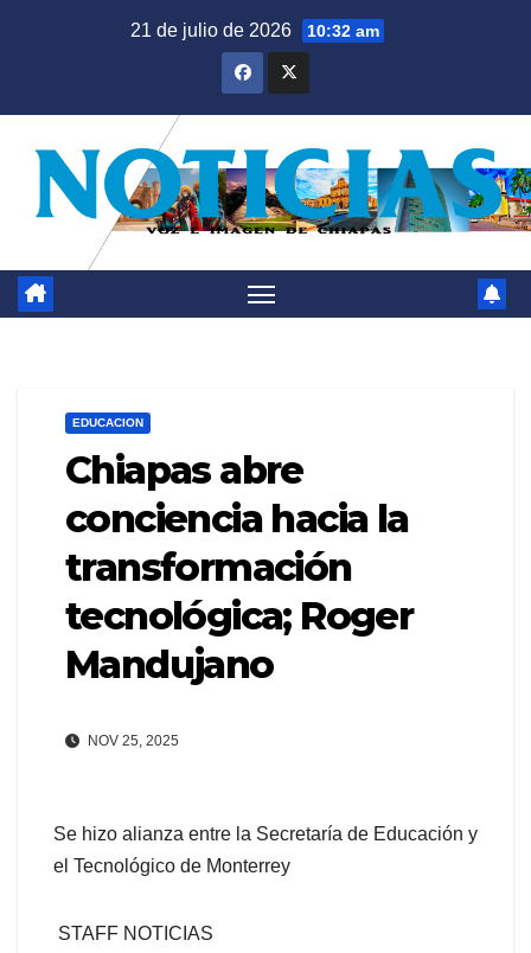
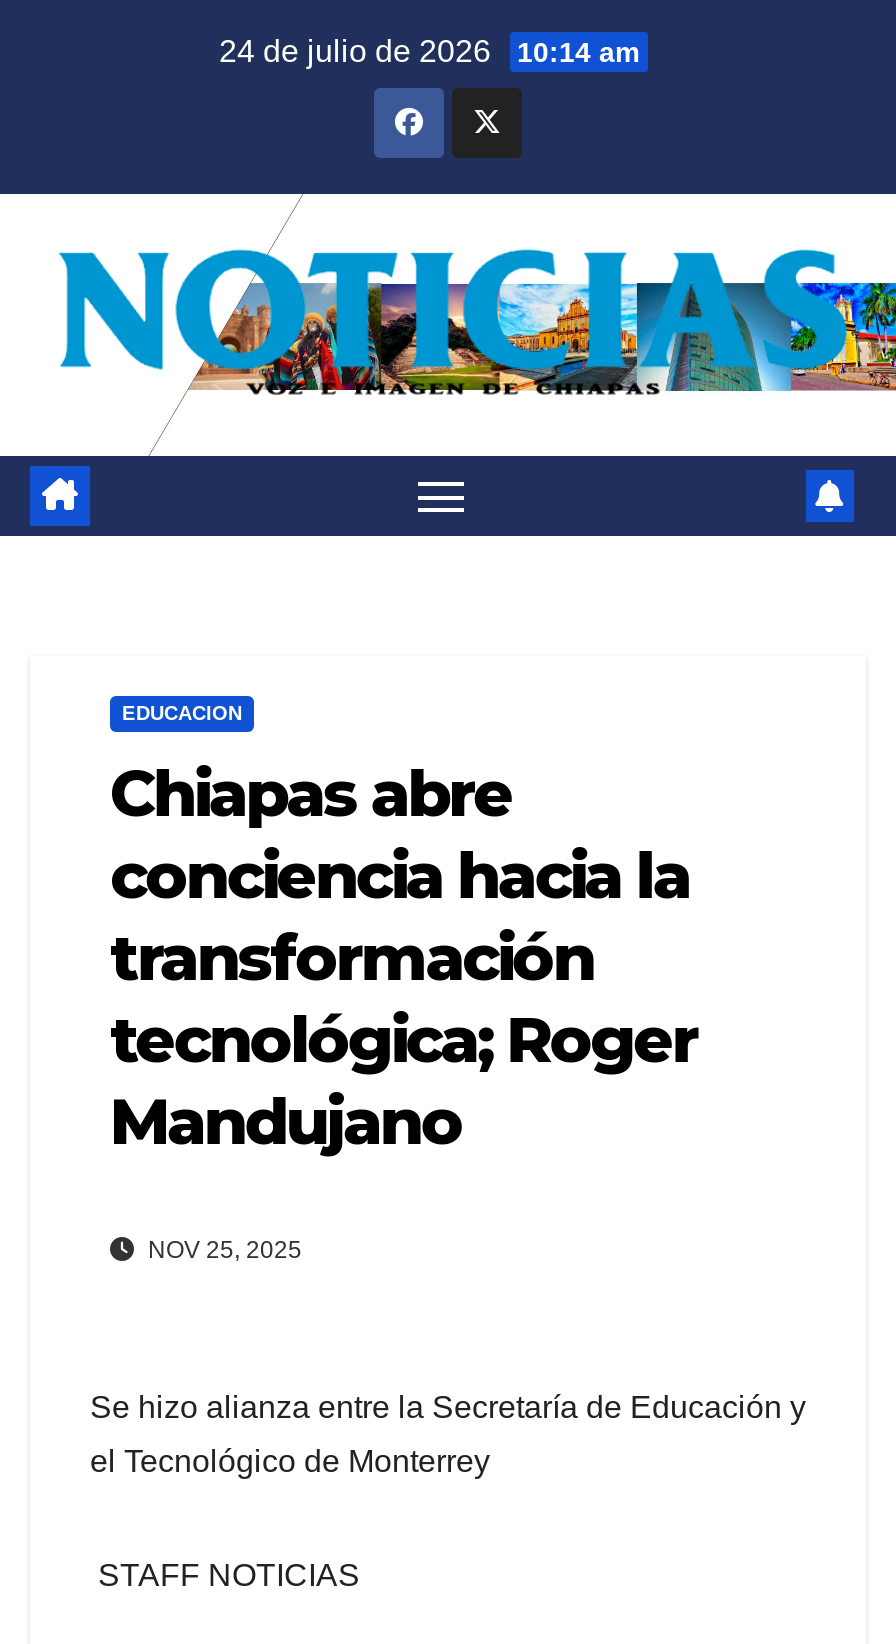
[130,20,379,40] 21 de julio de 2026 10:32 am -> [219,34,639,68] 24 de julio de 2026 10:14 am

